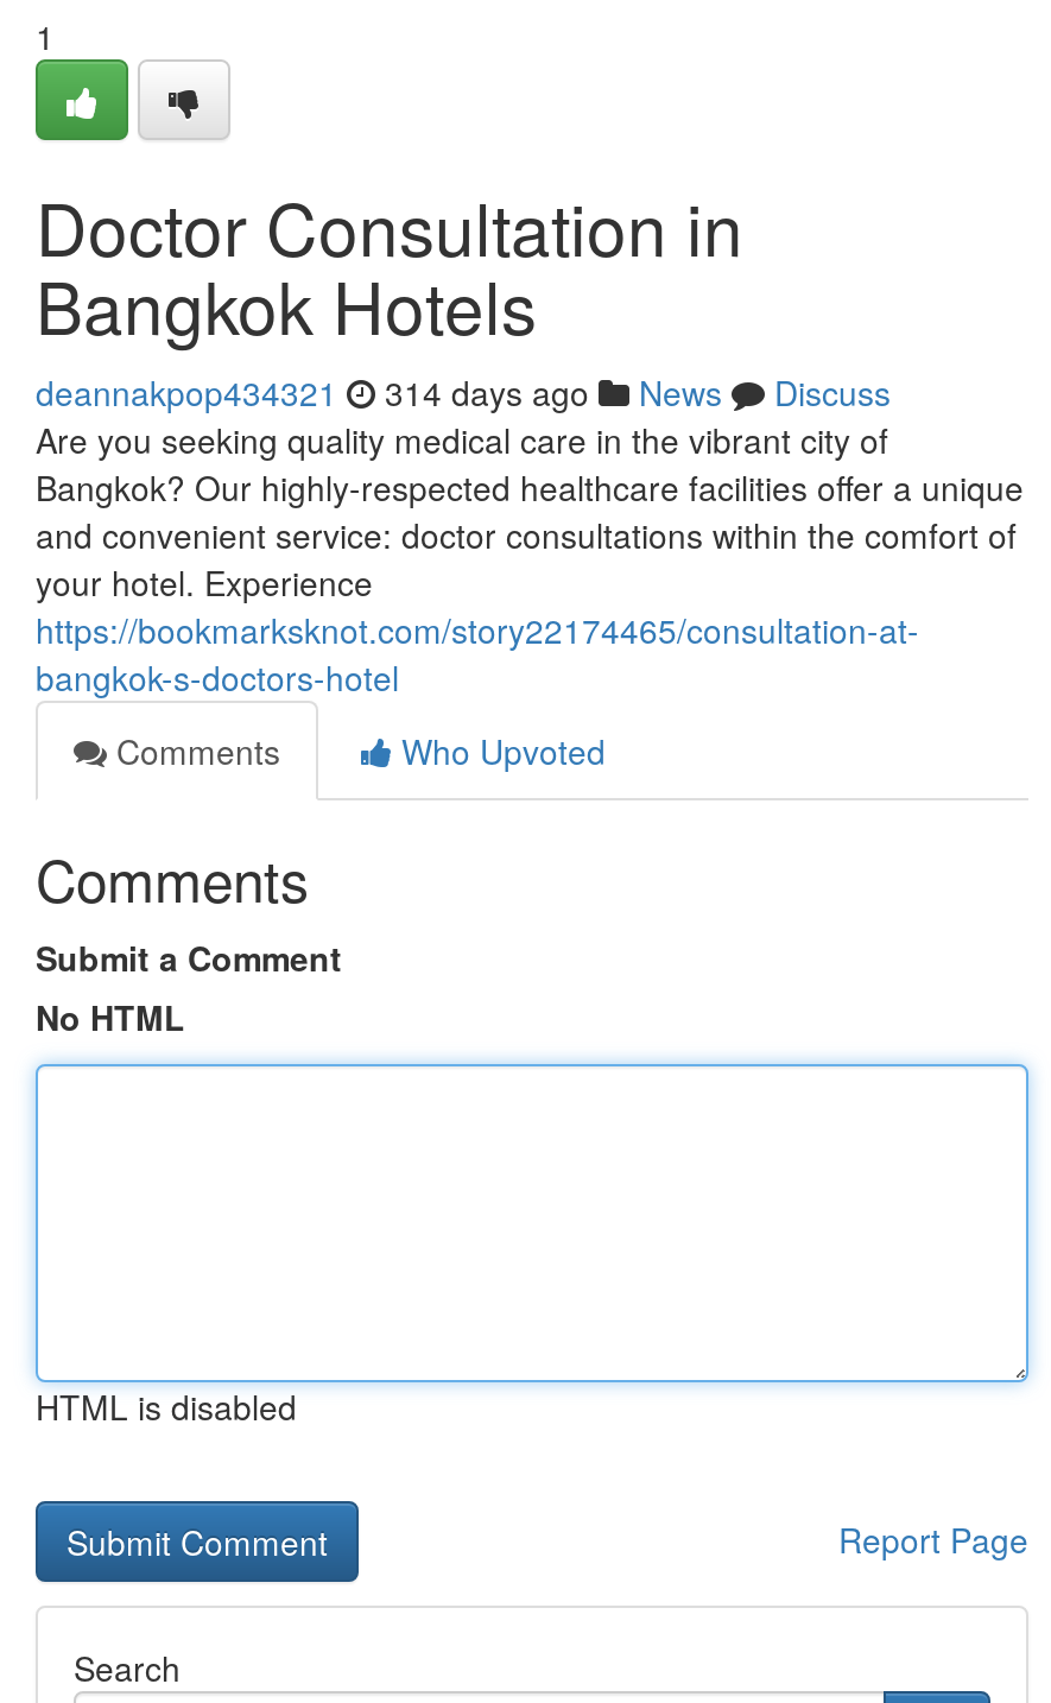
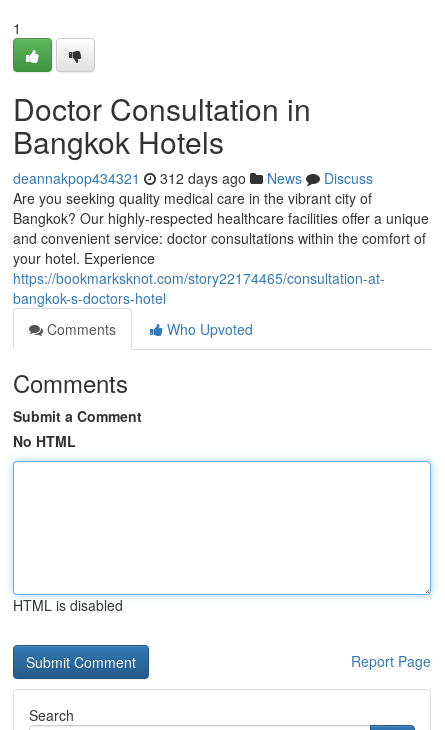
[36,368,891,416] deannakpop434321 314 days ago News Discuss -> [13,168,373,188] deannakpop434321 312 days ago News Discuss

